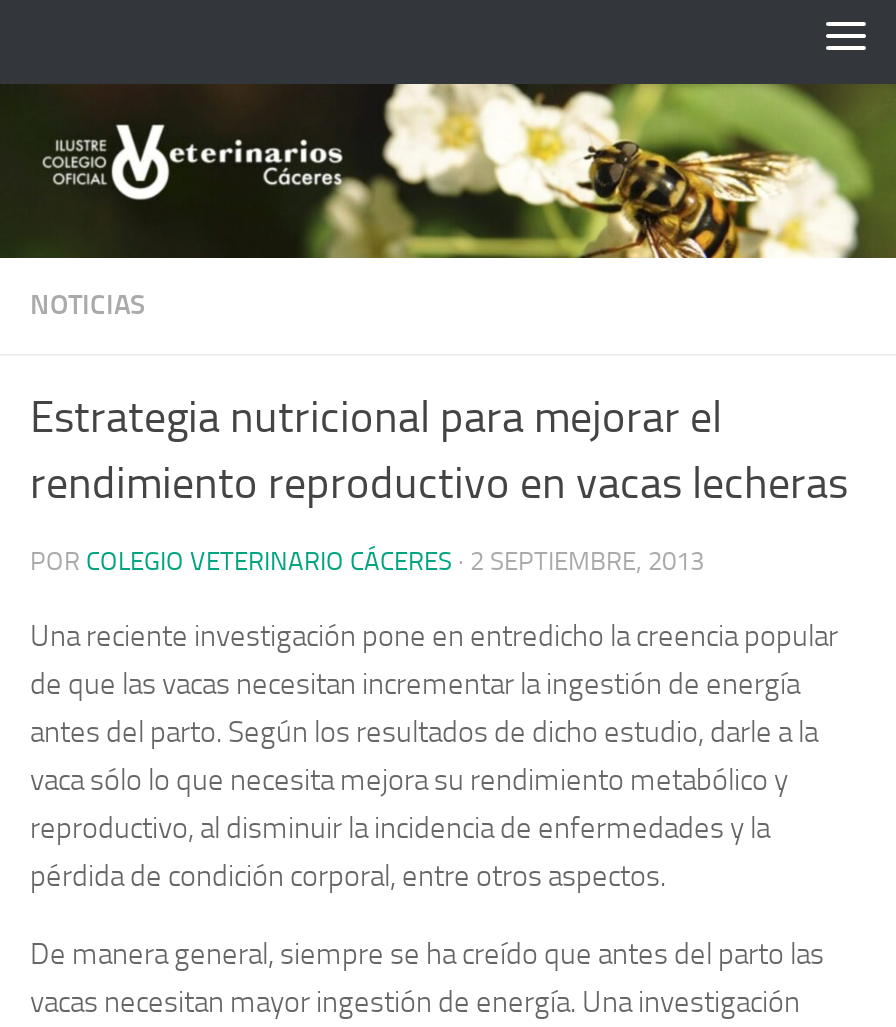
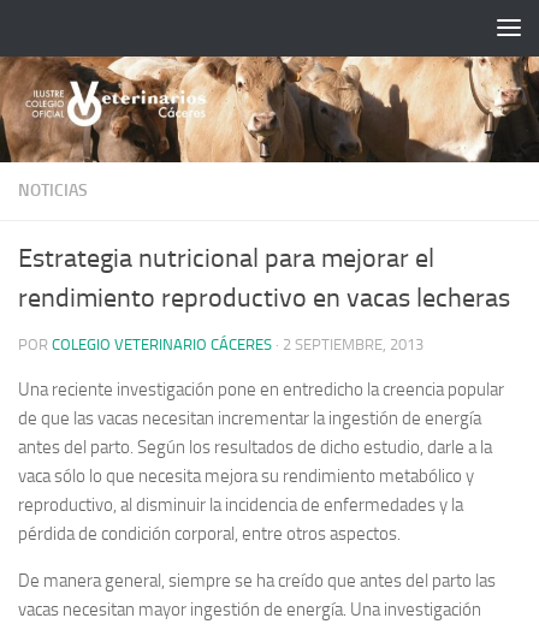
[6,82,890,260] [image] -> [4,55,535,164] [image]

